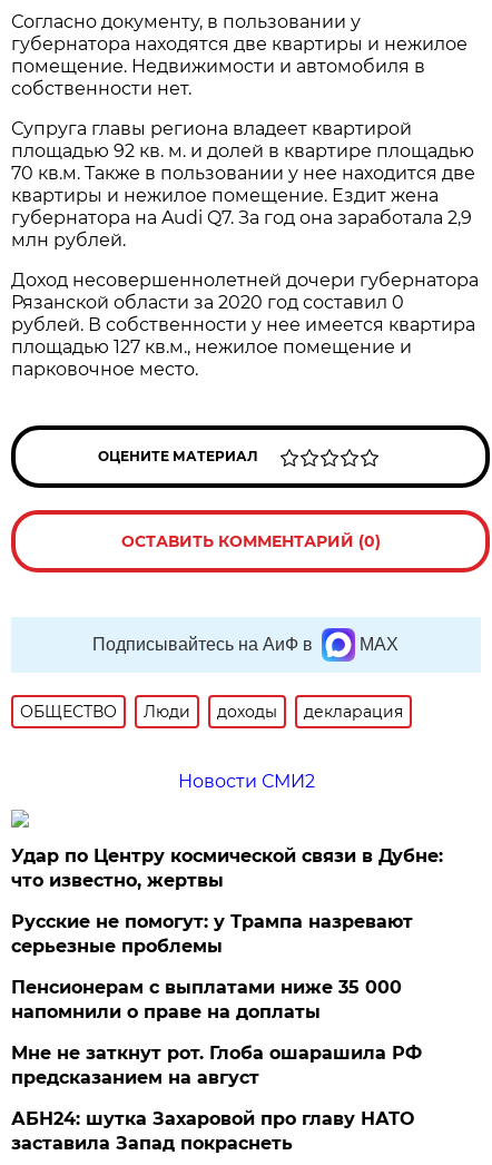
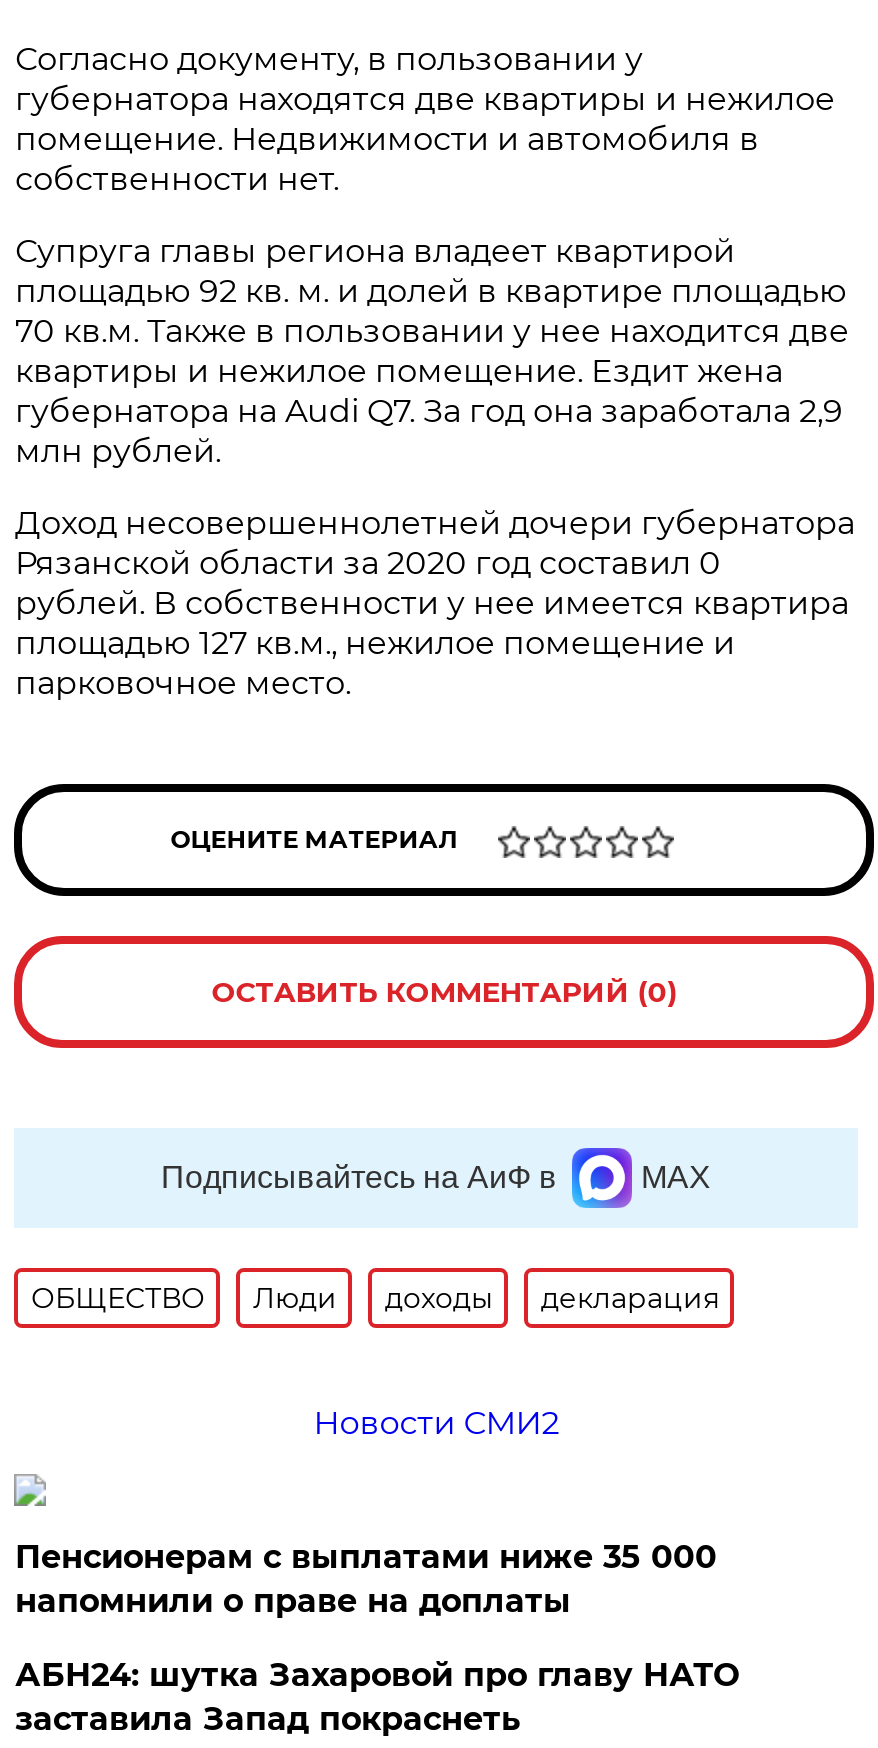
[12,845,443,957] Удар по Центру космической связи в Дубне: | что известно, жертвы | Русские не помогут: у Трампа назревают | серьезные проблемы -> none
[12,1042,422,1088] Мне не заткнут рот. Глоба ошарашила РФ | предсказанием на август -> none

